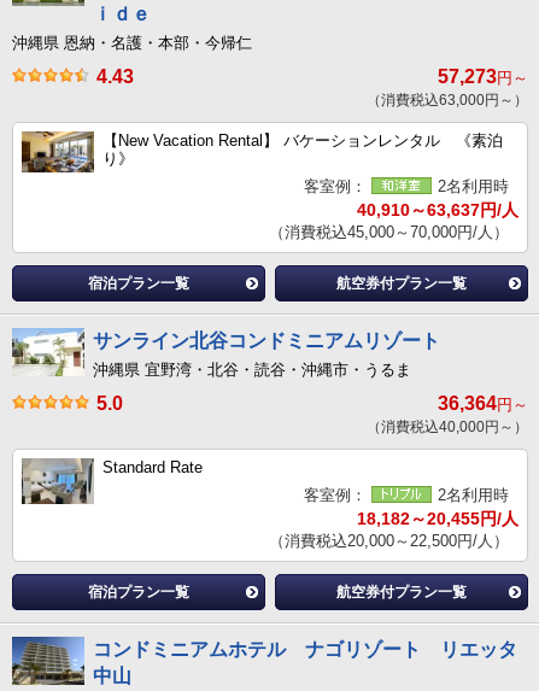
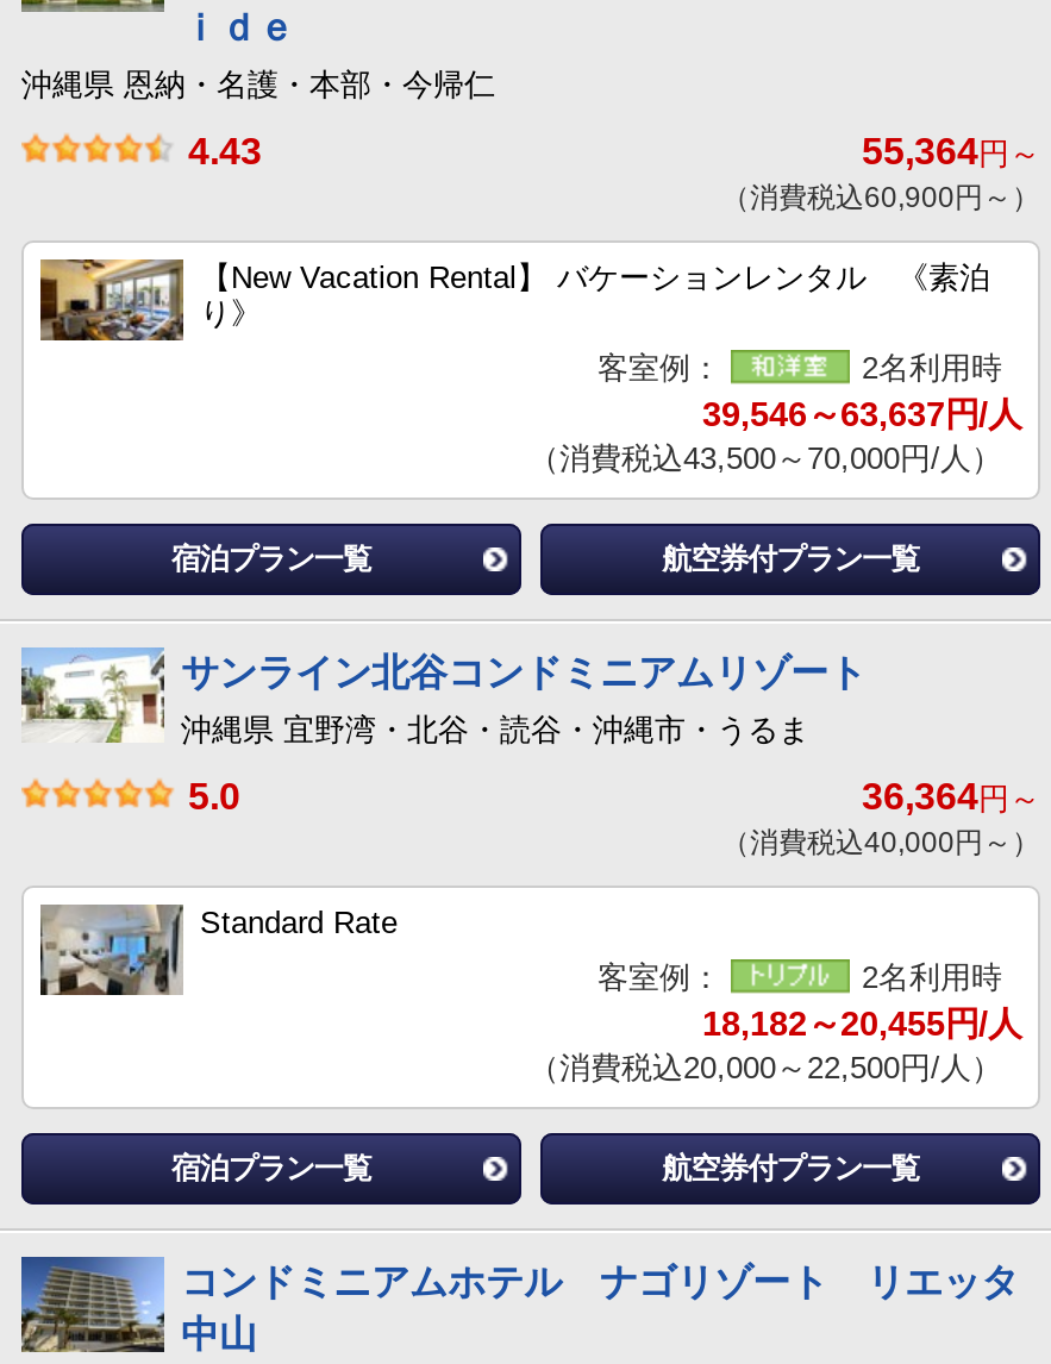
[438,66,528,87] 57,273円～ -> [862,131,1040,171] 55,364円～
[367,92,528,109] （消費税込63,000円～） -> [721,181,1040,214] （消費税込60,900円～）
[357,200,519,219] 40,910～63,637円/人 -> [702,395,1021,433] 39,546～63,637円/人
[269,223,509,241] （消費税込45,000～70,000円/人） -> [528,440,1002,476] （消費税込43,500～70,000円/人）

